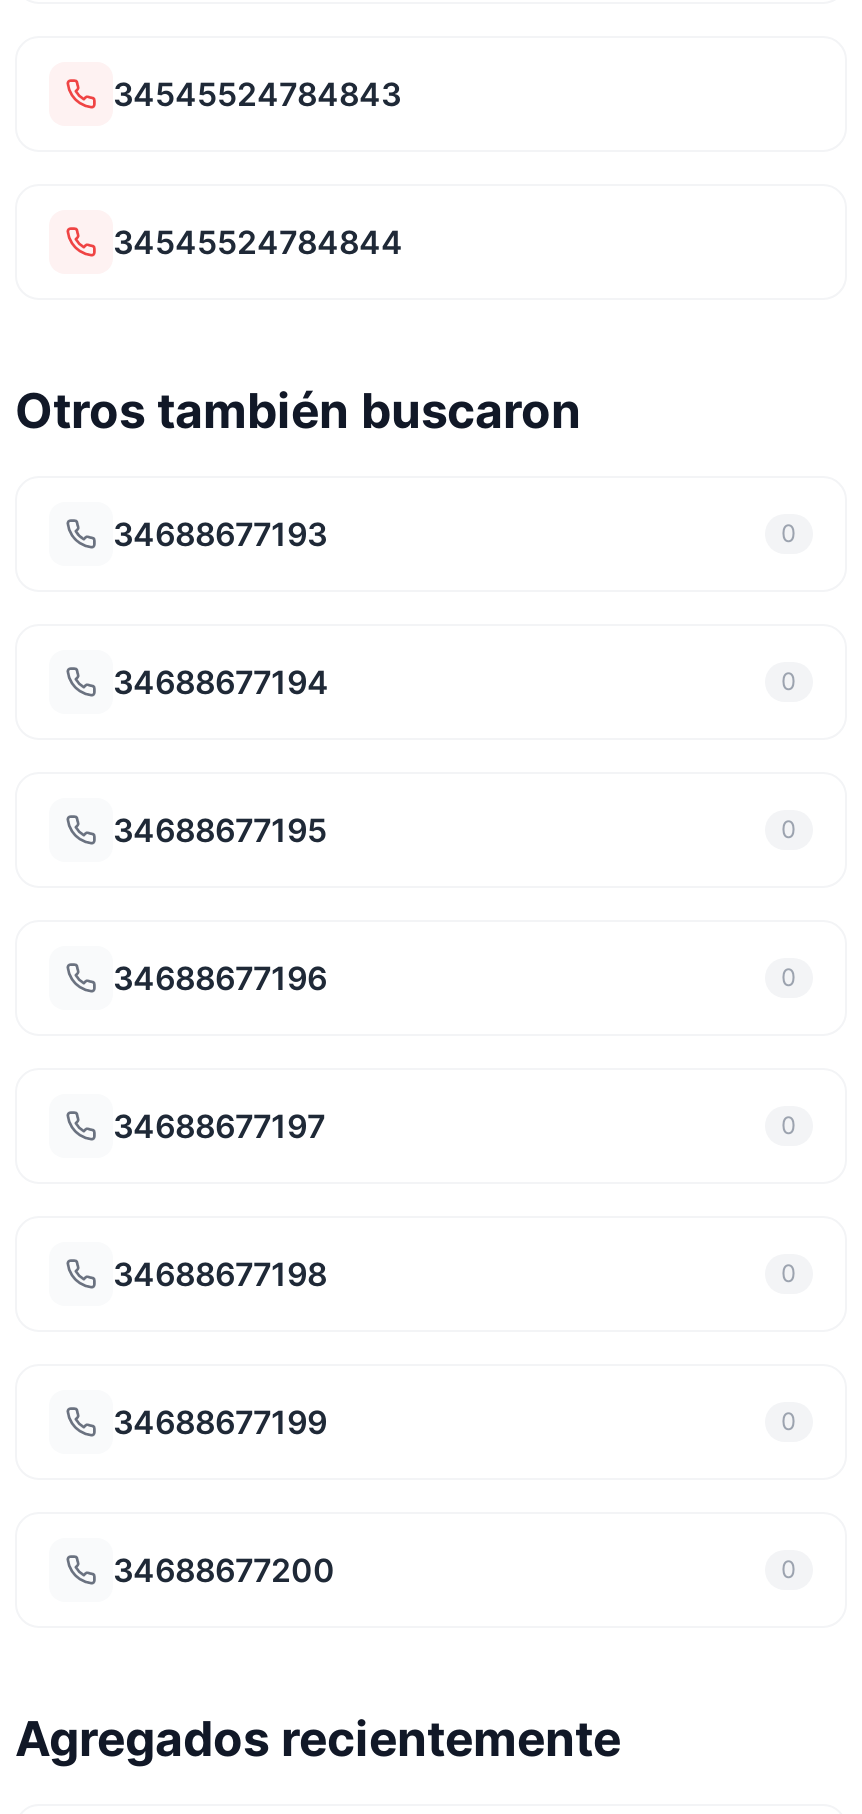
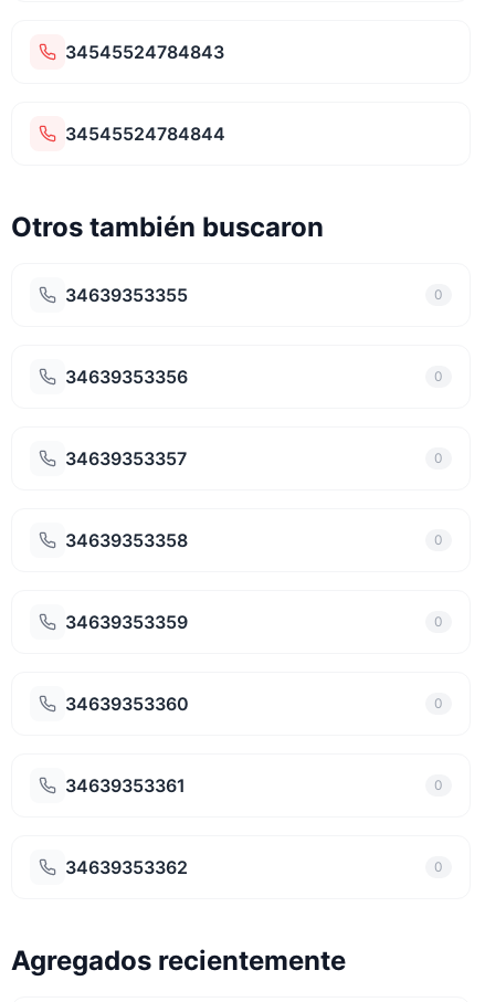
[113,514,327,554] 34688677193 -> [65,284,188,306] 34639353355
[113,662,329,702] 34688677194 -> [65,366,188,388] 34639353356
[113,810,327,850] 34688677195 -> [65,447,187,470] 34639353357
[113,958,327,998] 34688677196 -> [65,529,188,551] 34639353358
[113,1106,325,1146] 34688677197 -> [65,611,188,633] 34639353359
[113,1254,327,1294] 34688677198 -> [65,693,189,715] 34639353360
[113,1402,327,1442] 34688677199 -> [65,774,186,797] 34639353361
[113,1550,335,1590] 34688677200 -> [65,856,188,878] 34639353362

